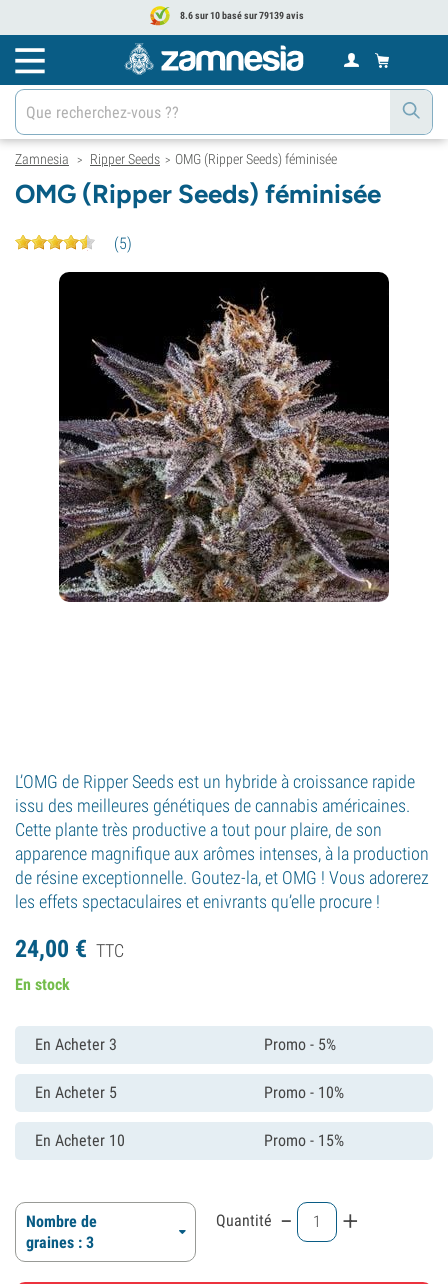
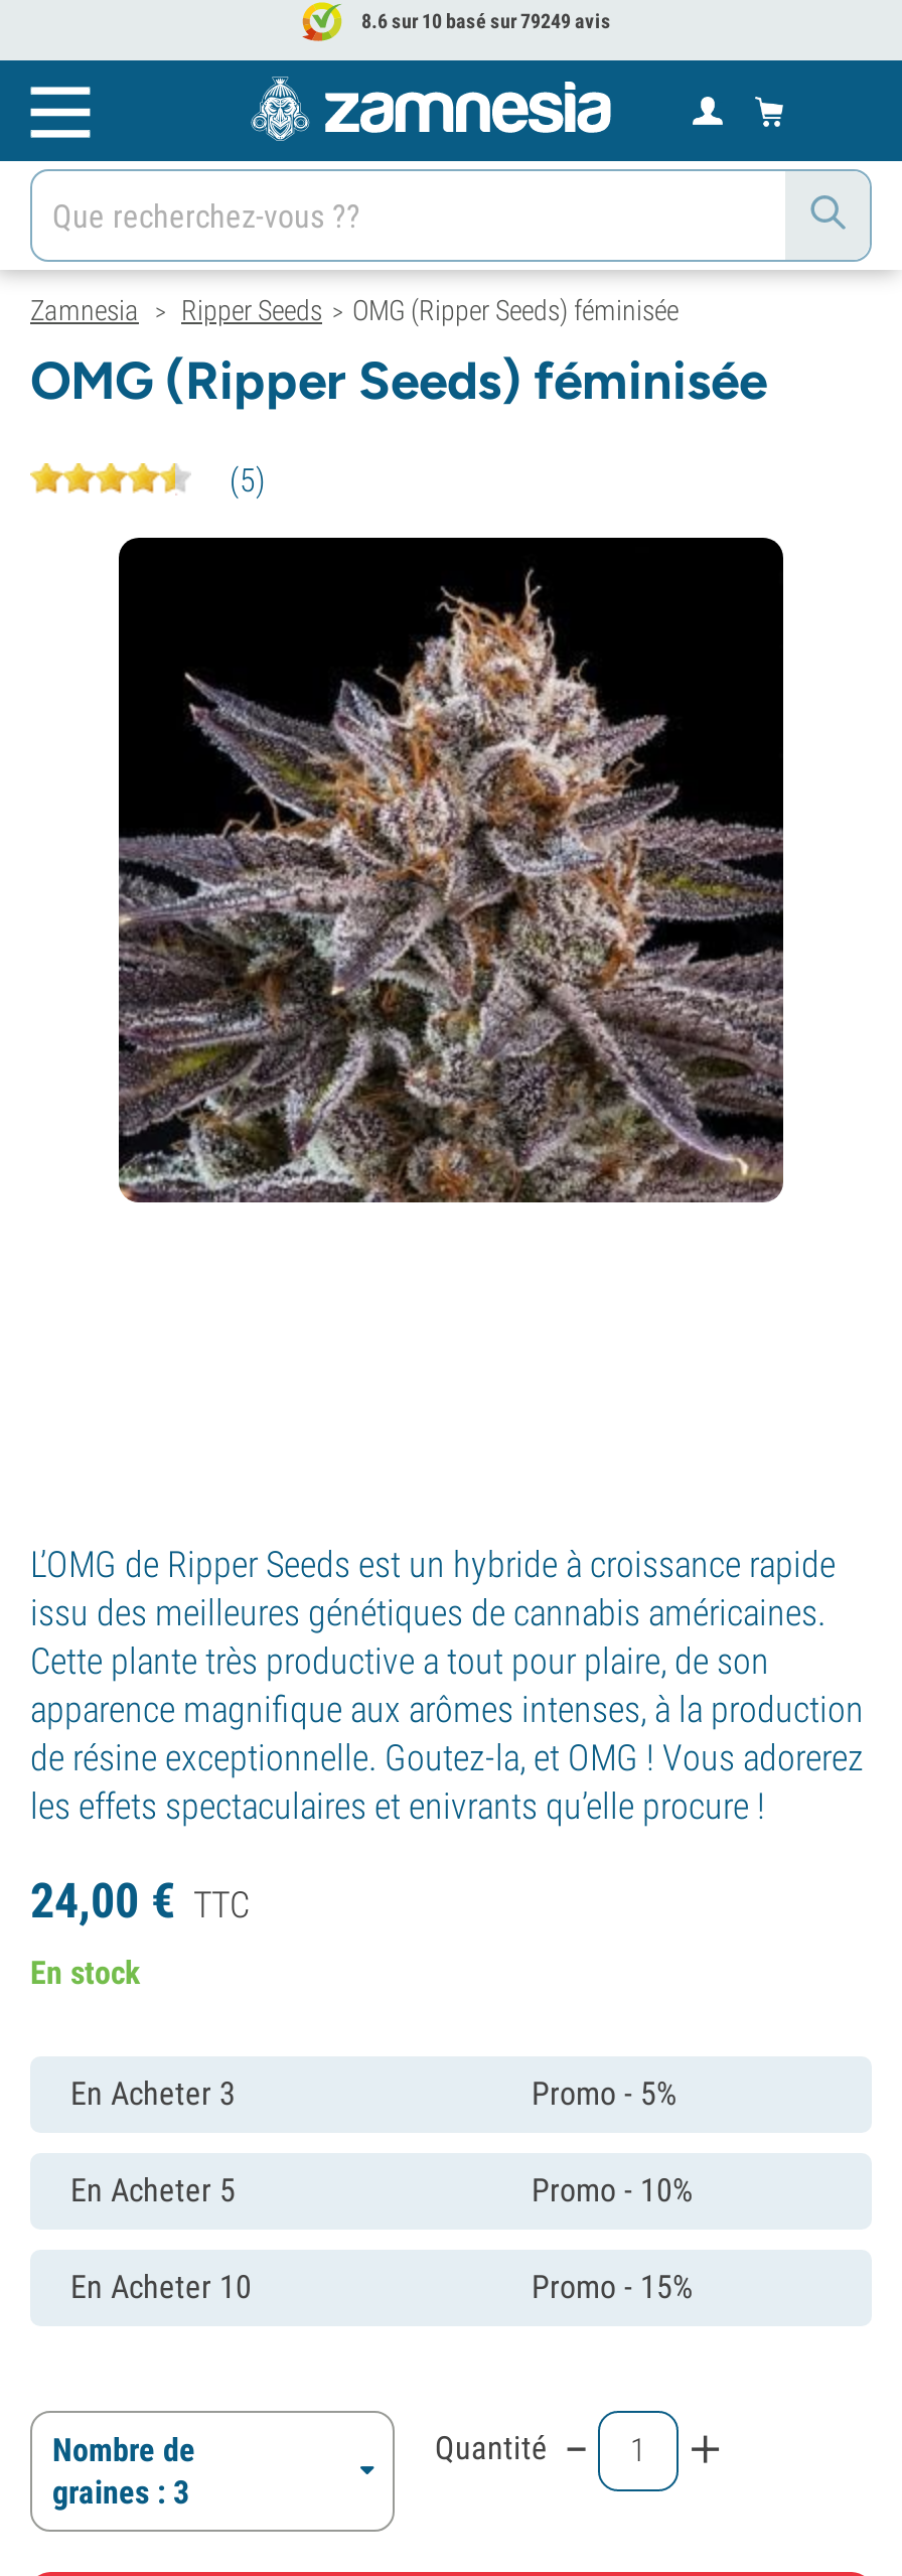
[177,10,303,21] 8.6 sur 10 basé sur 79139 avis -> [357,10,611,32] 8.6 sur 10 basé sur 79249 avis

